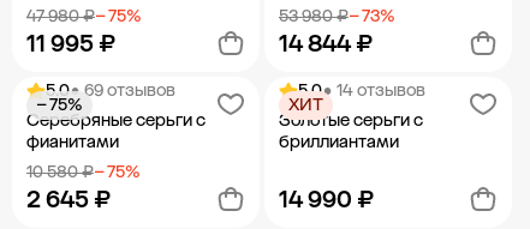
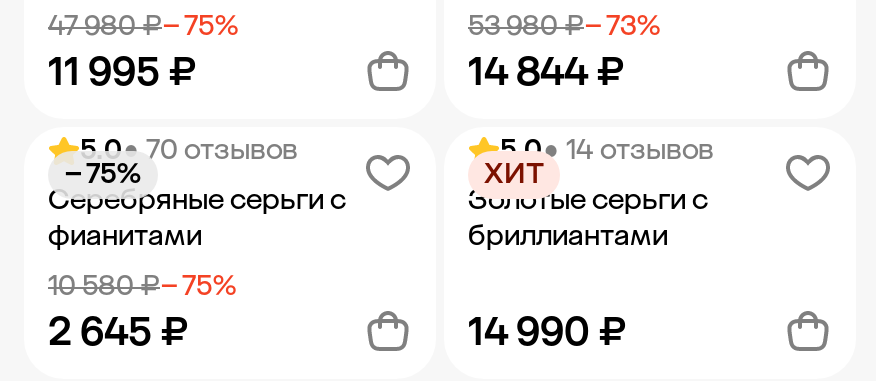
[46,80,175,101] 5.0• 69 отзывов -> [80,133,298,167] 5.0• 70 отзывов

